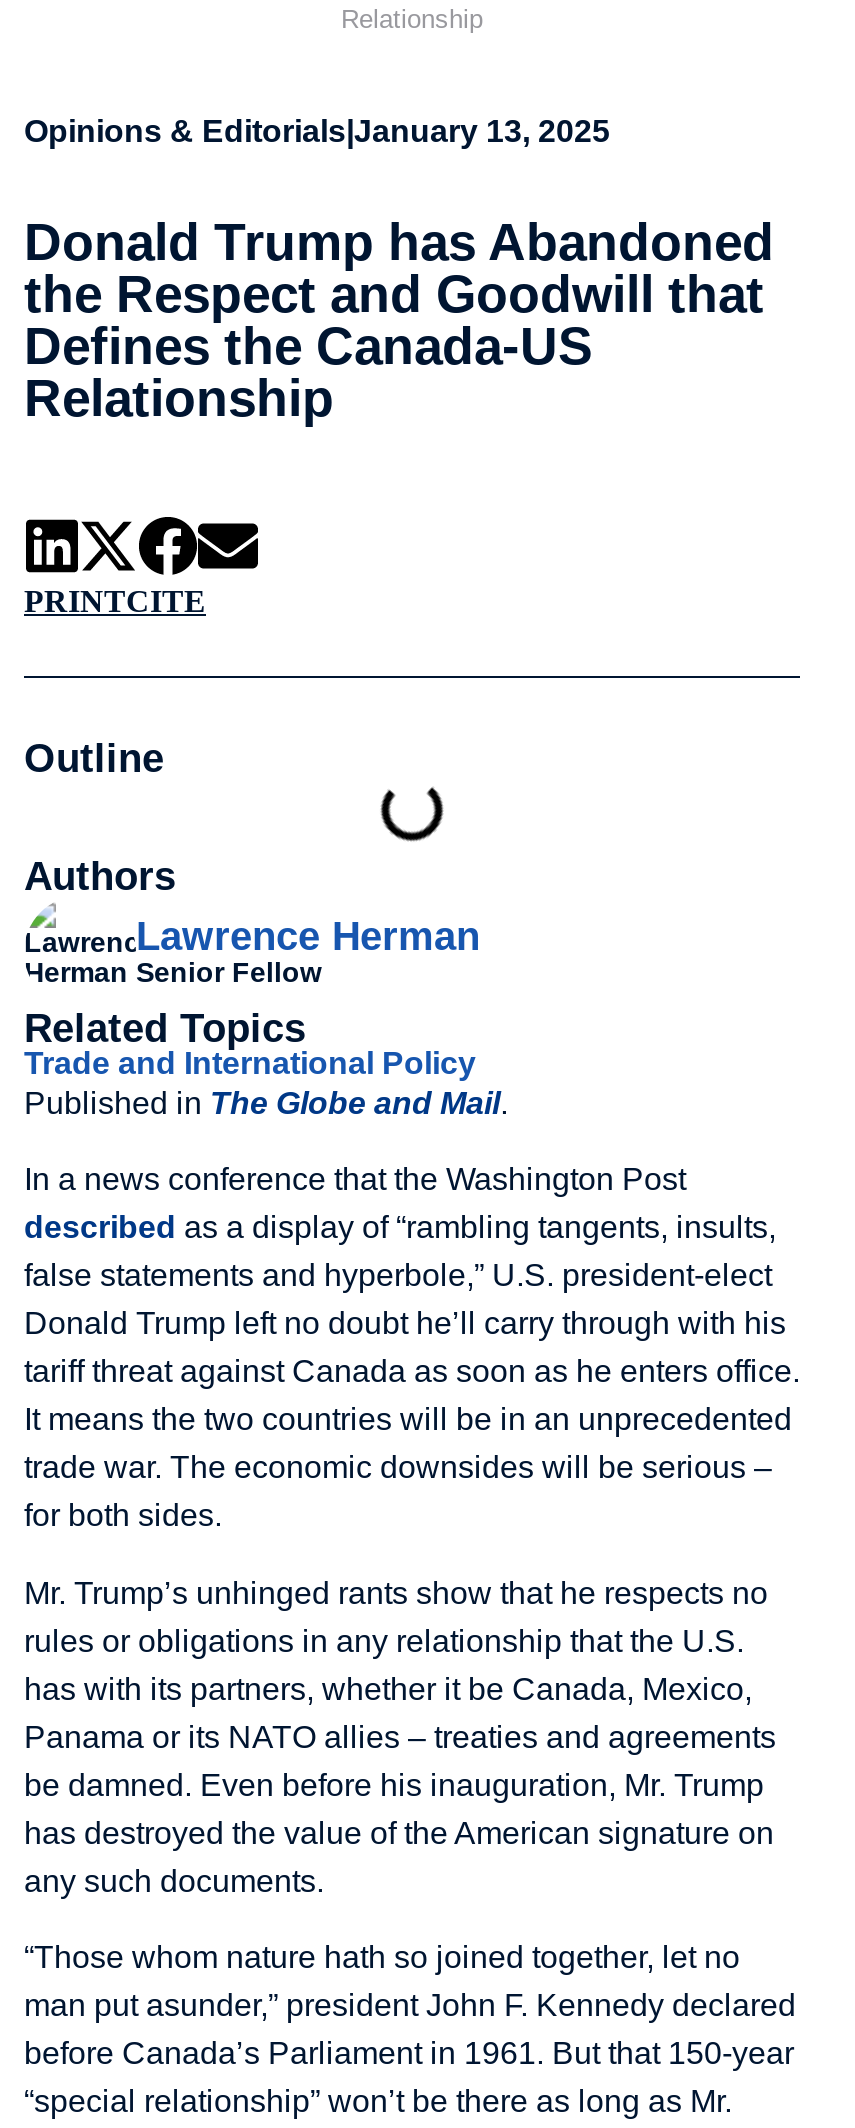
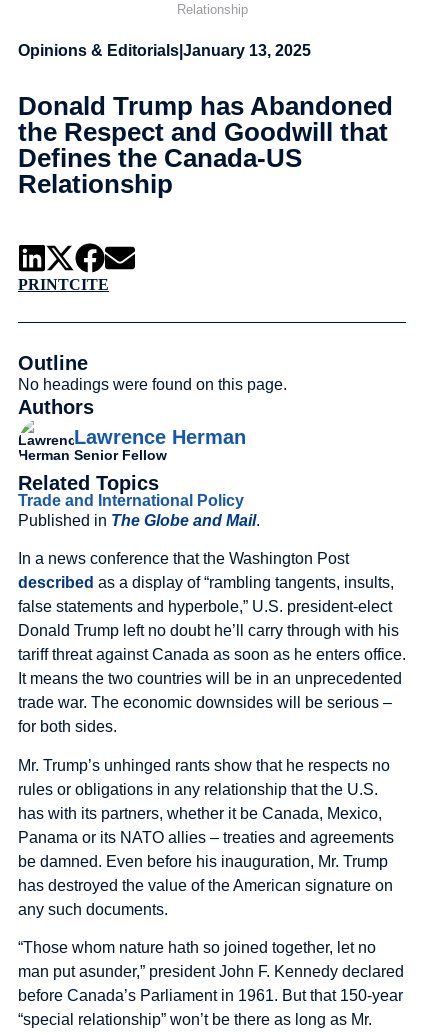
none -> [18,376,287,393] No headings were found on this page.

